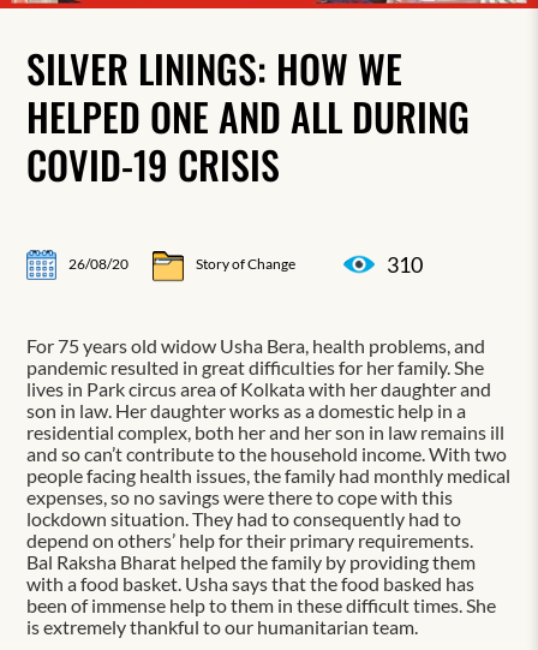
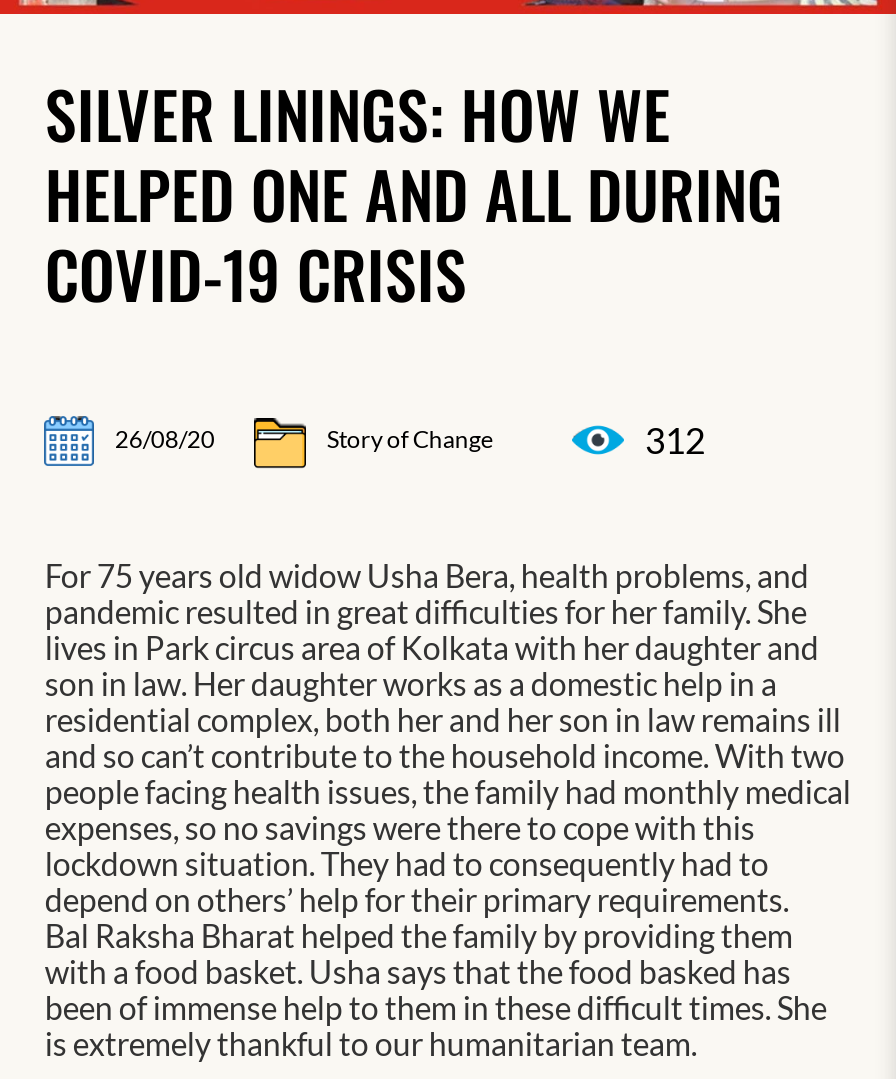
[387,251,423,277] 310 -> [645,418,705,462] 312

